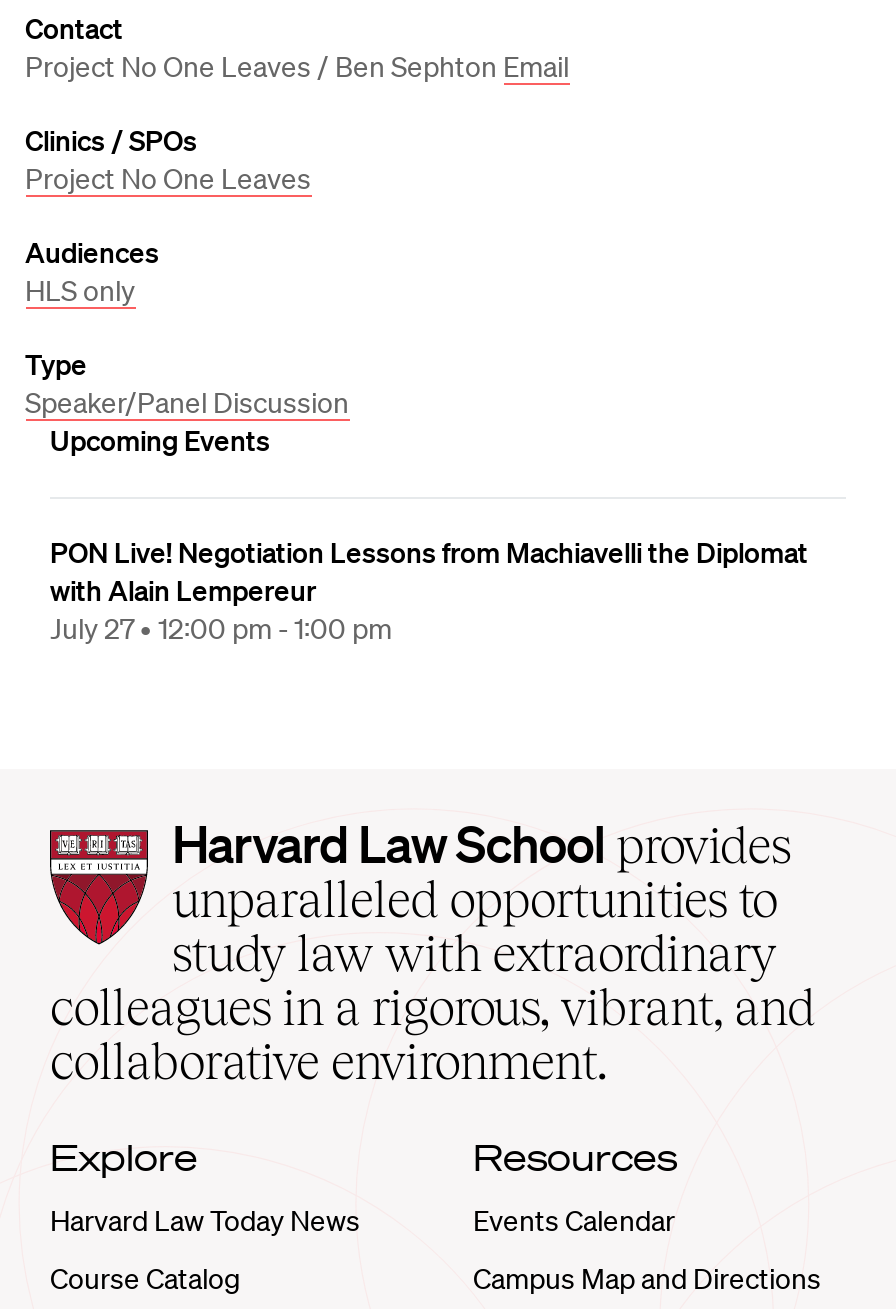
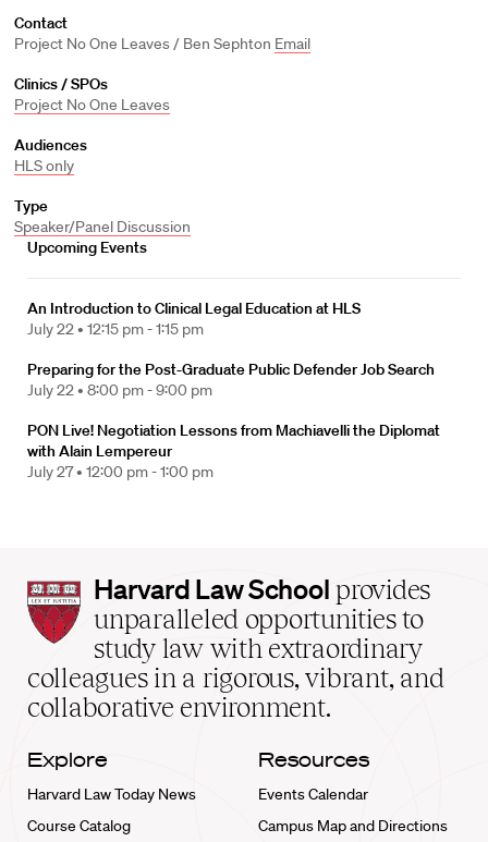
none -> [27,298,435,400] An Introduction to Clinical Legal Education at HLS | July 22 • 12:15 pm - 1:15 pm | Preparing for the Post-Graduate Public Defender Job Search | July 22 • 8:00 pm - 9:00 pm

